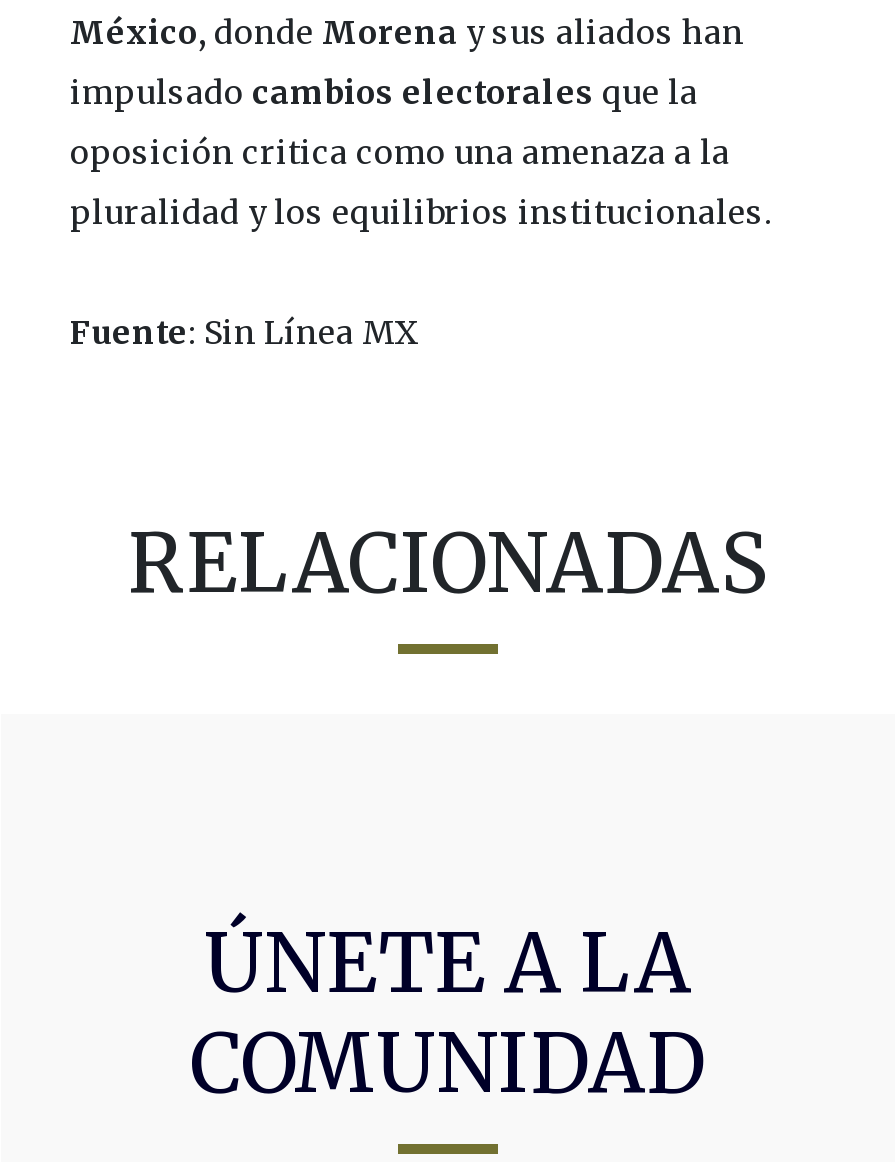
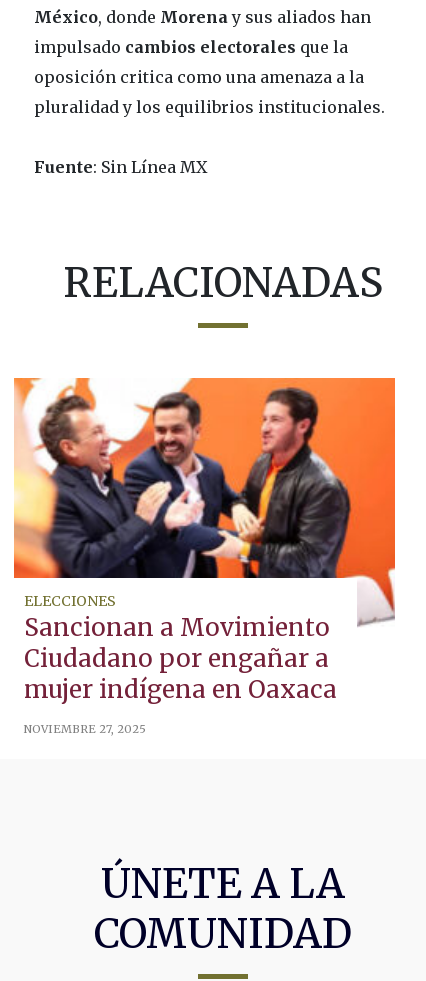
none -> [13,377,396,735] [image] | ELECCIONES | Sancionan a Movimiento | Ciudadano por engañar a | mujer indígena en Oaxaca | NOVIEMBRE 27, 2025

